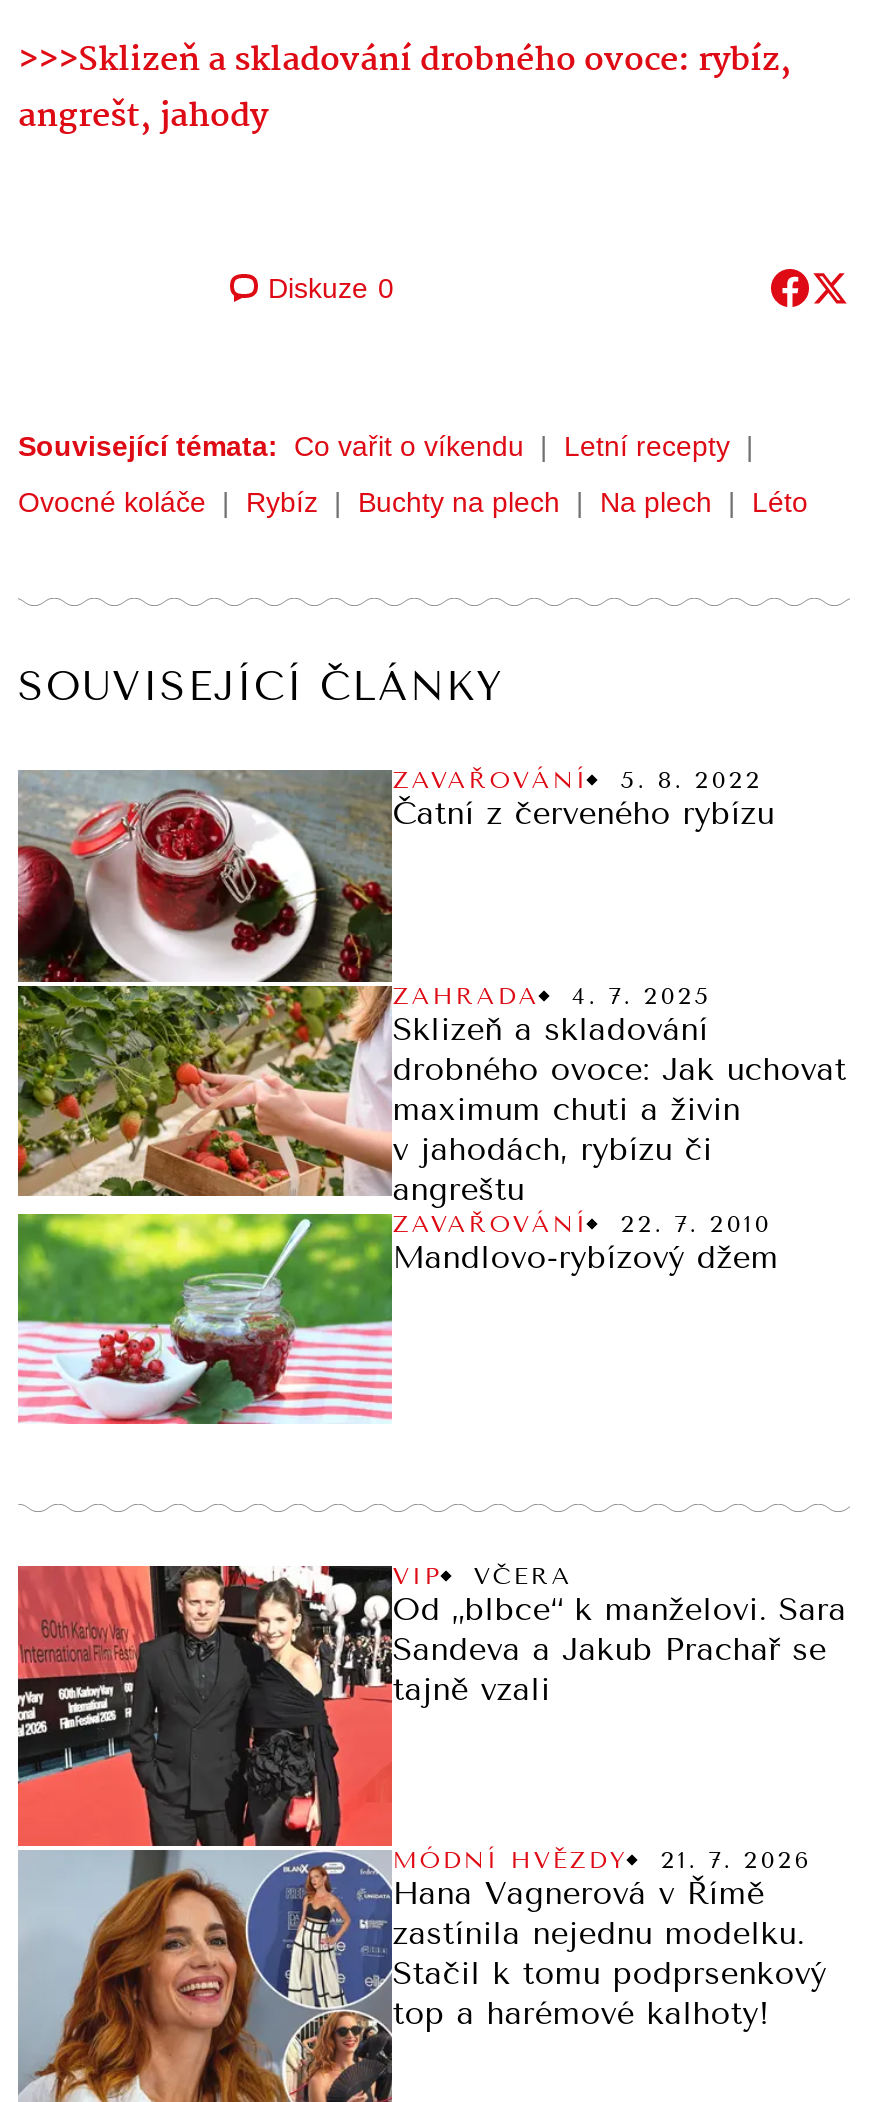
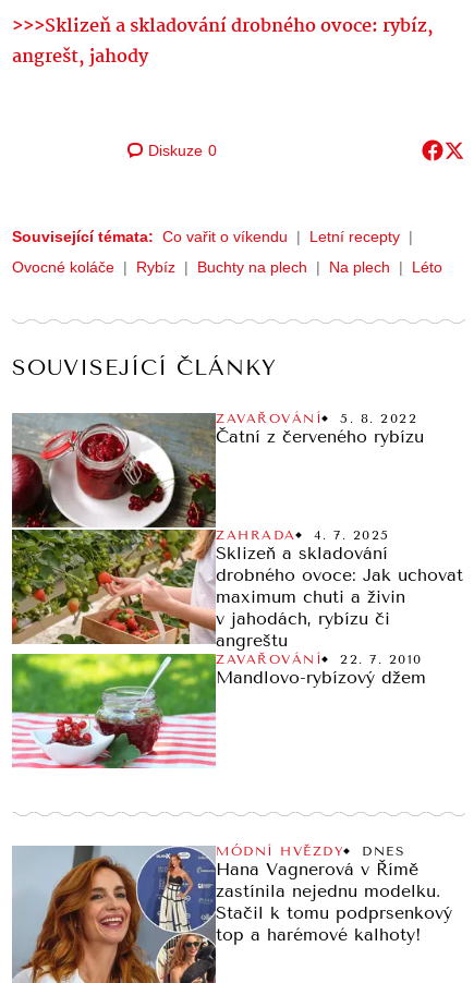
[16,1562,846,1849] [image] | VIP | VČERA | Od „blbce“ k manželovi. Sara | Sandeva a Jakub Prachař se | tajně vzali -> none
[660,1847,811,1875] 21. 7. 2026 -> [362,844,406,859] DNES

